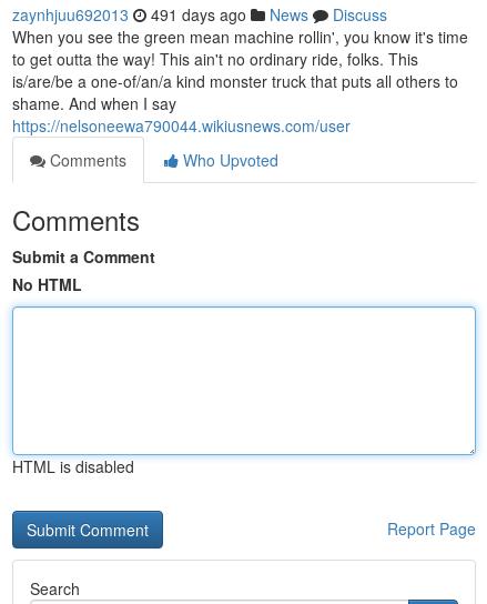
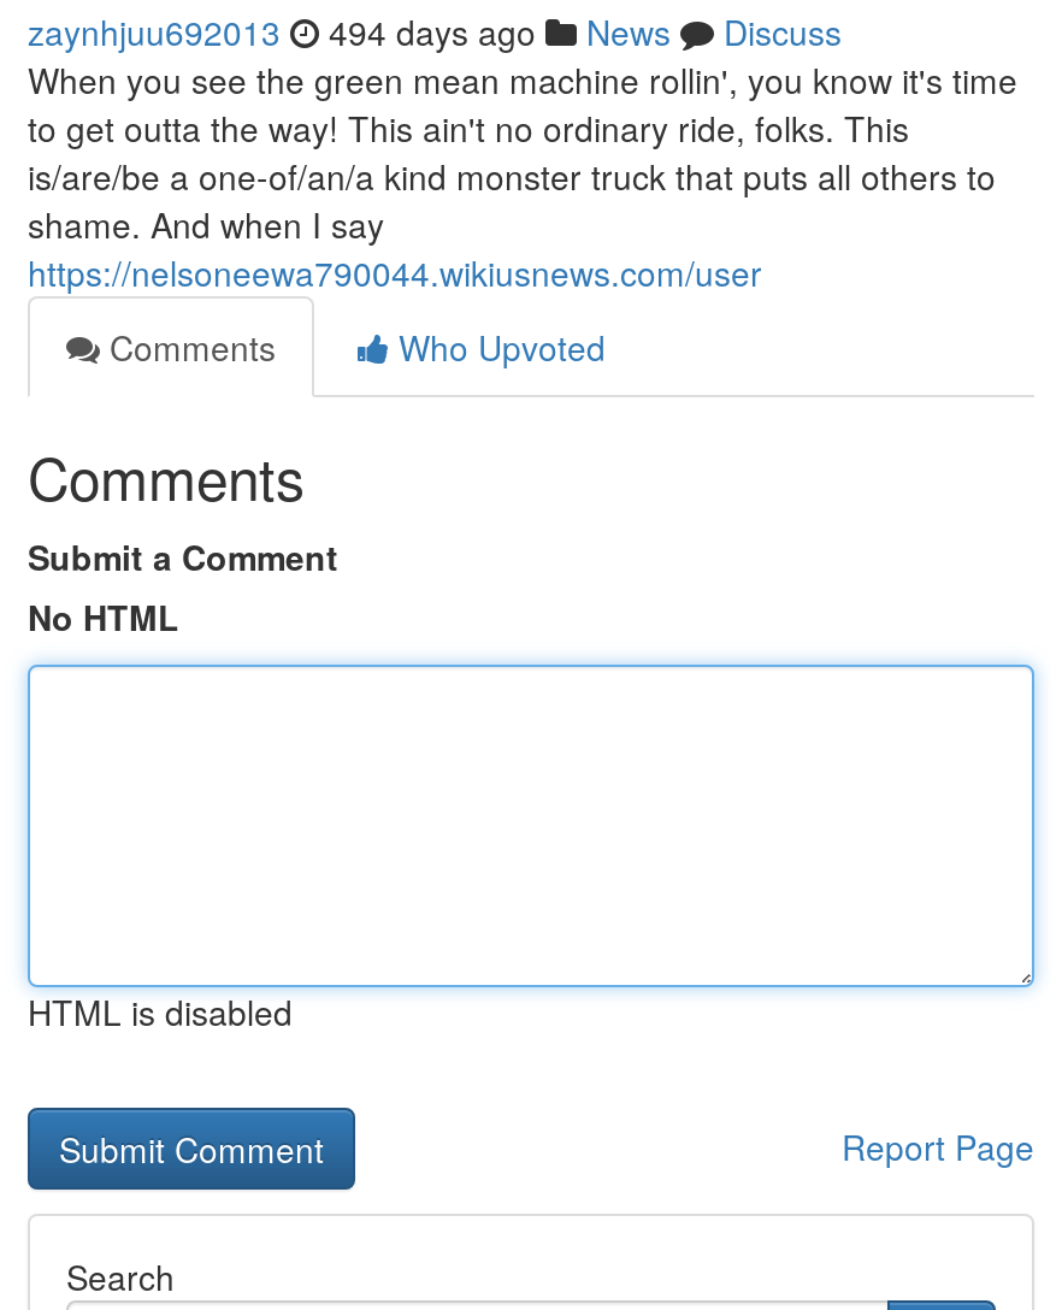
[12,3,387,26] zaynhjuu692013 491 days ago News Discuss -> [28,7,842,55] zaynhjuu692013 494 days ago News Discuss

